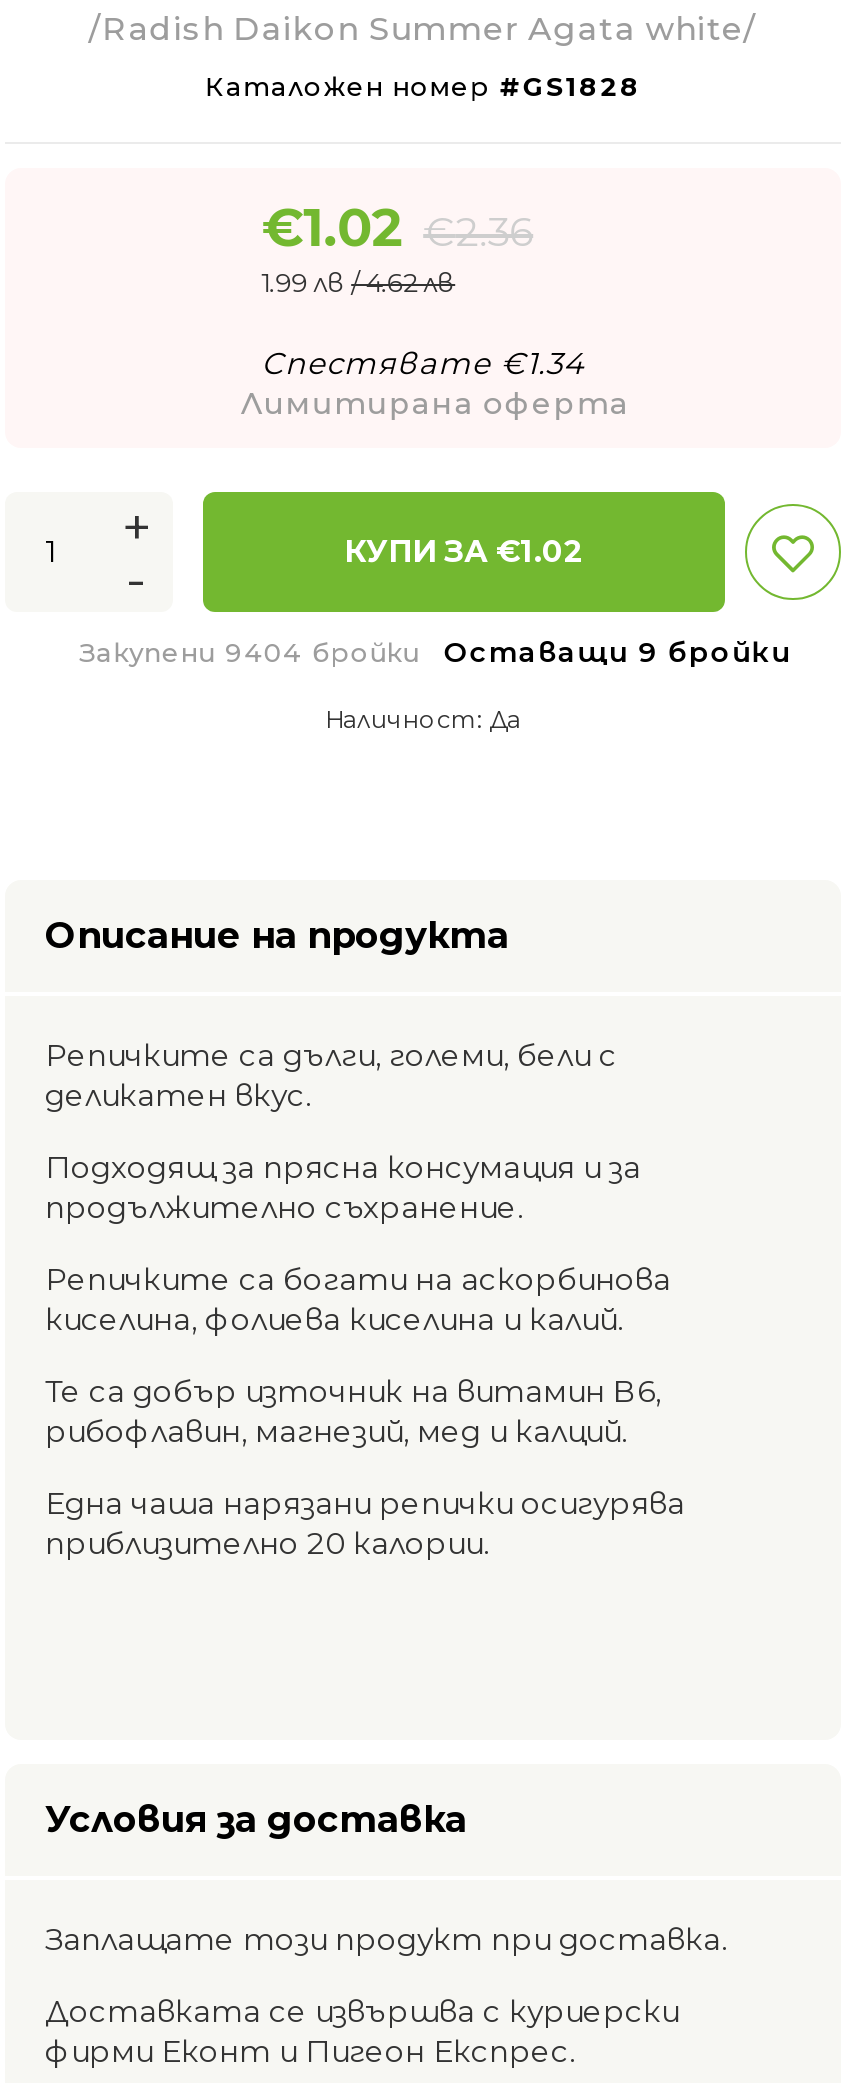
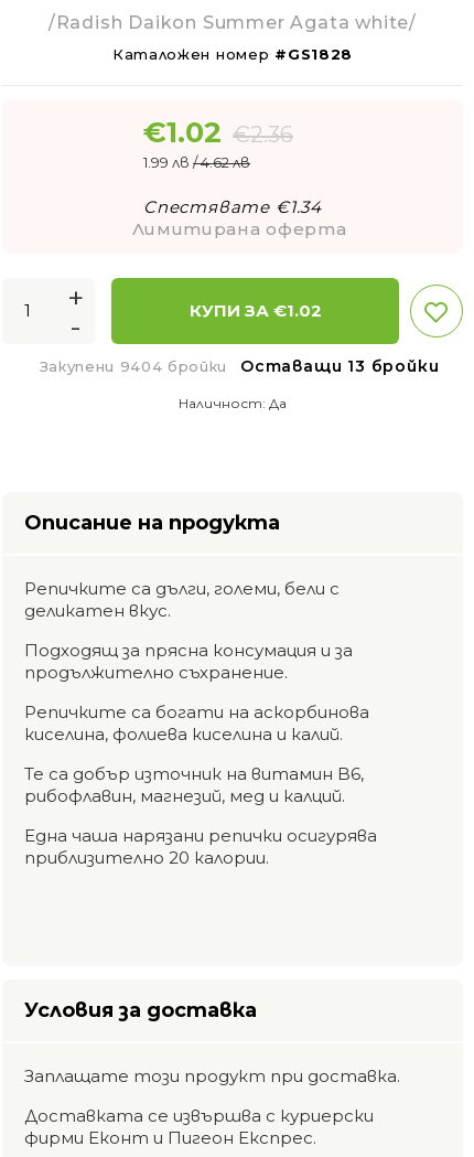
[444,633,791,669] Оставащи 9 бройки -> [240,356,439,376] Оставащи 13 бройки

